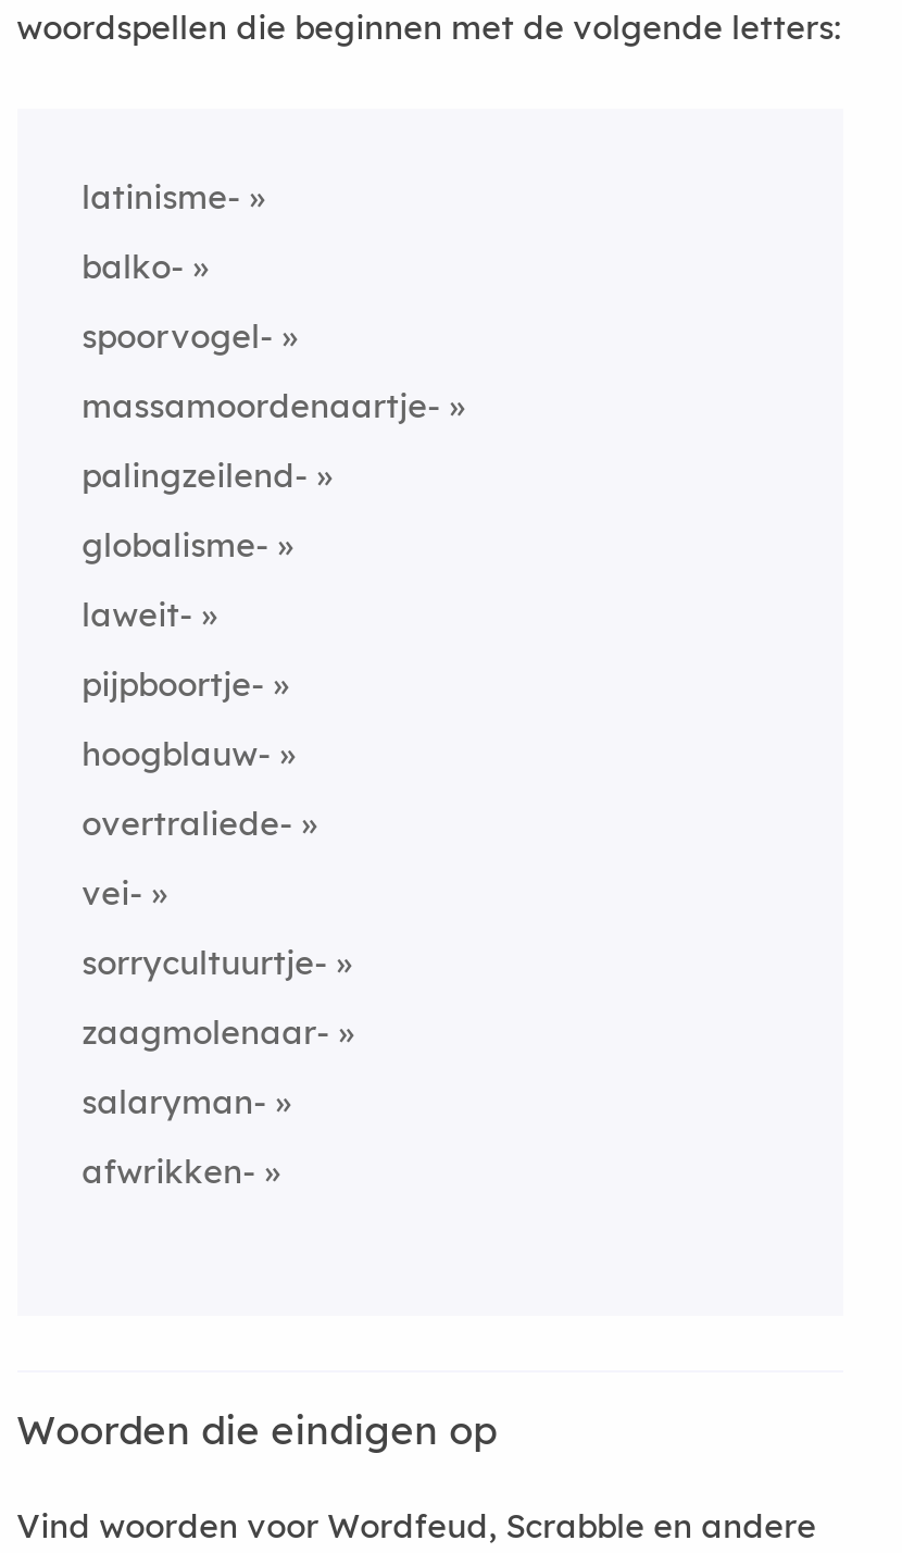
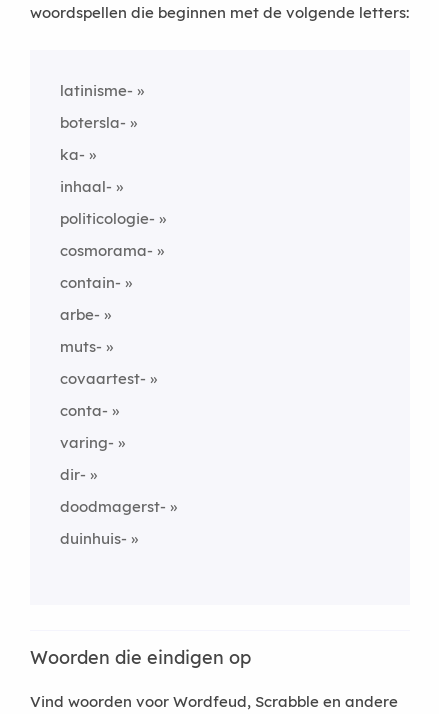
[82,246,184,287] balko- -> [60,113,126,132] botersla-
[82,315,273,357] spoorvogel- -> [60,145,85,164] ka-
[82,385,440,426] massamoordenaartje- -> [60,177,112,196] inhaal-
[82,455,308,496] palingzeilend- -> [60,209,155,228] politicologie-
[82,524,269,566] globalisme- -> [60,241,153,260] cosmorama-
[82,594,193,635] laweit- -> [60,273,121,292] contain-
[82,663,264,705] pijpboortje- -> [60,305,100,324] arbe-
[82,733,271,774] hoogblauw- -> [60,337,102,356] muts-
[82,803,293,844] overtraliede- -> [60,369,146,388] covaartest-
[82,872,143,914] vei- -> [60,401,108,420] conta-
[82,942,327,983] sorrycultuurtje- -> [60,433,114,452] varing-
[82,1011,330,1053] zaagmolenaar- -> [60,465,86,484] dir-
[82,1081,266,1122] salaryman- -> [60,497,166,516] doodmagerst-
[82,1151,256,1192] afwrikken- -> [60,529,127,548] duinhuis-

